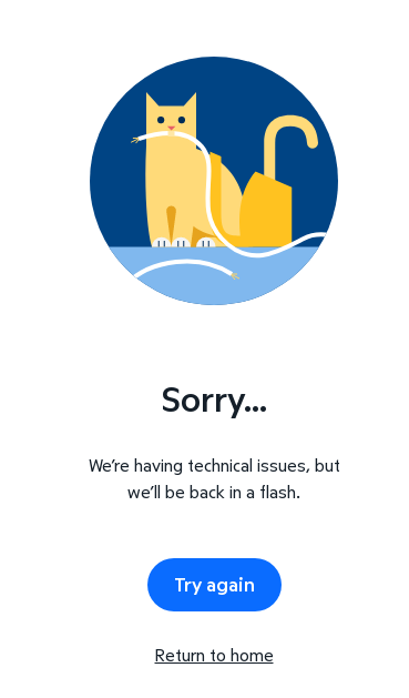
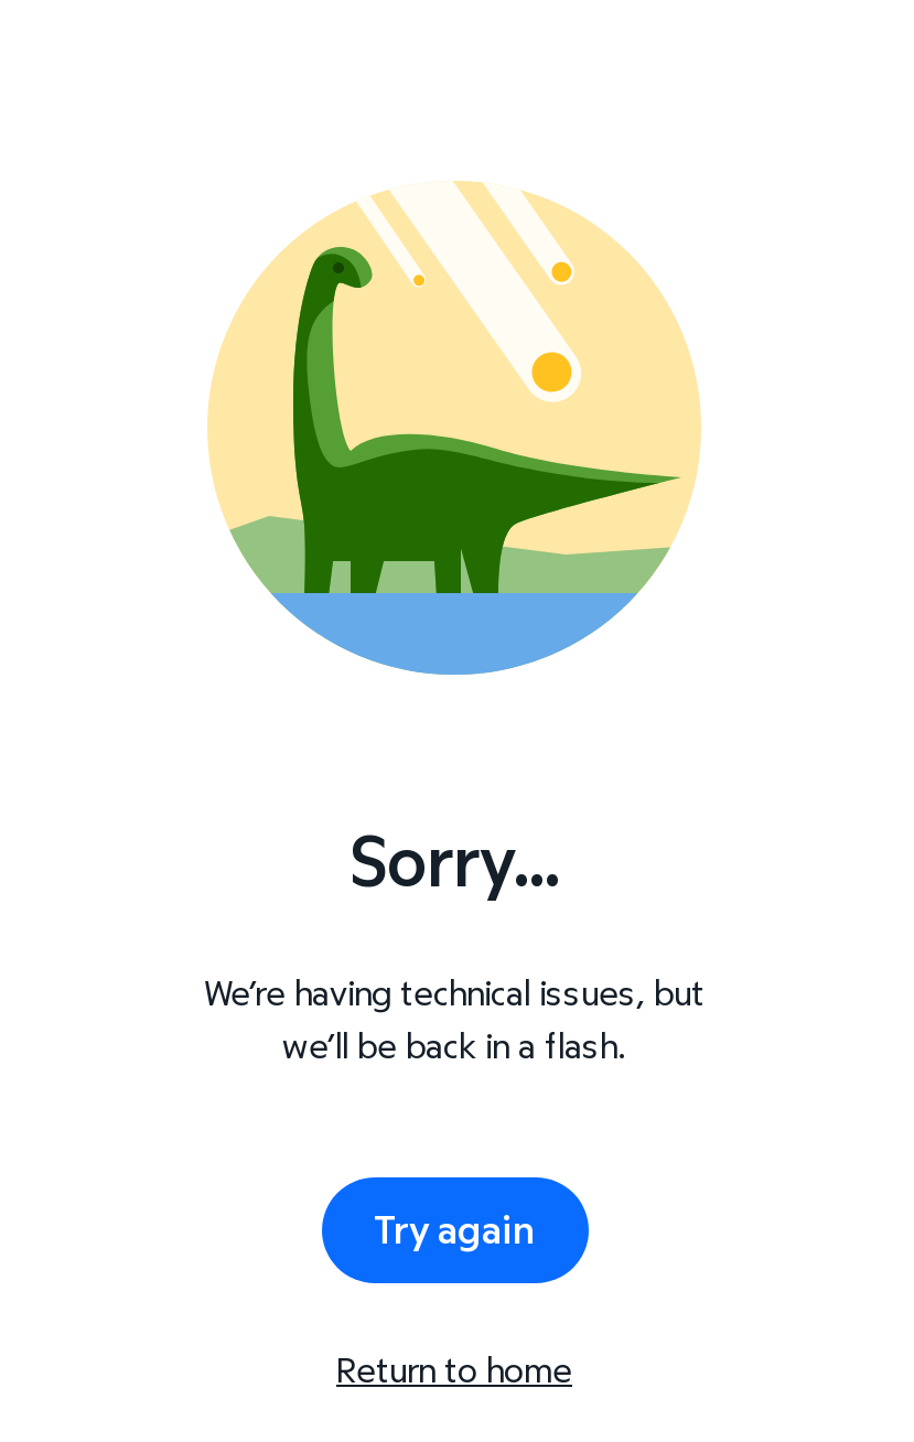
[89,55,339,281] [image] -> [207,181,701,624] [image]

